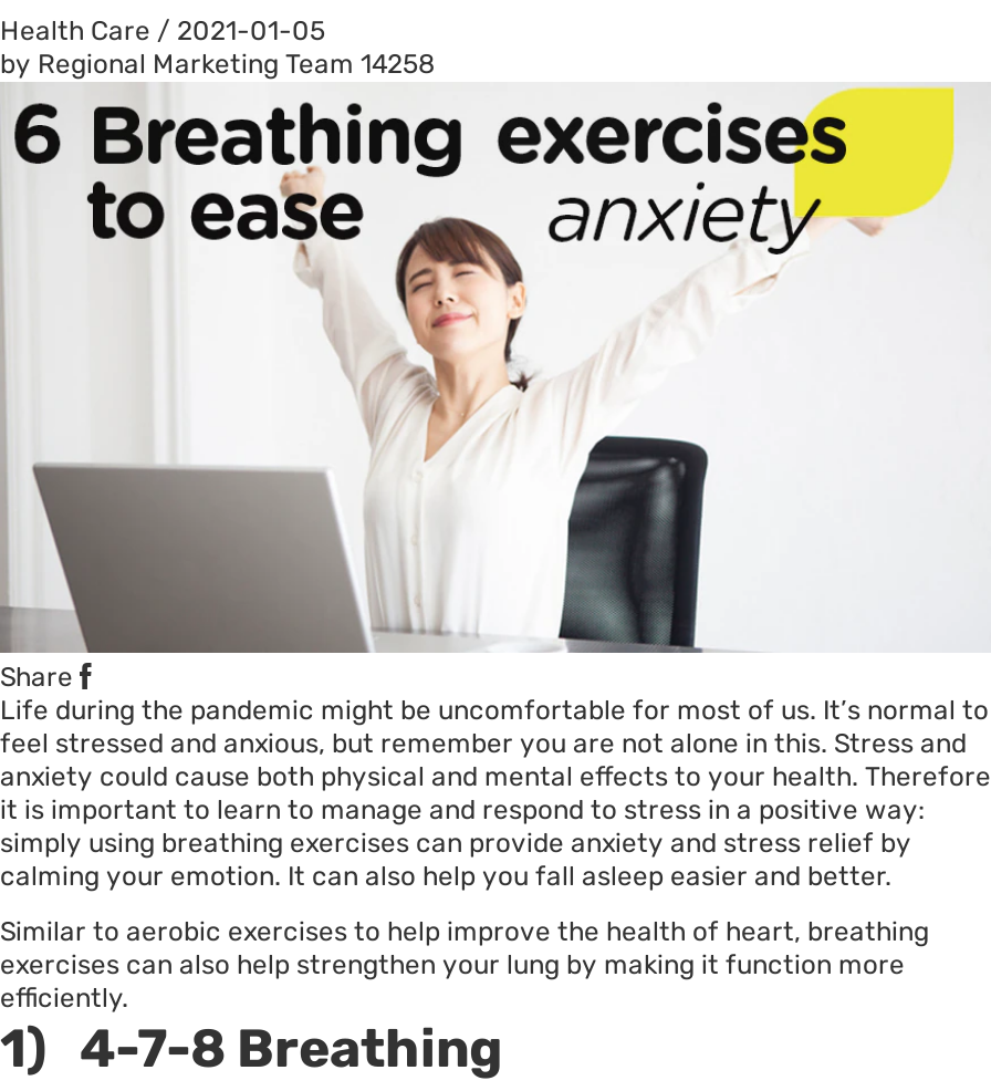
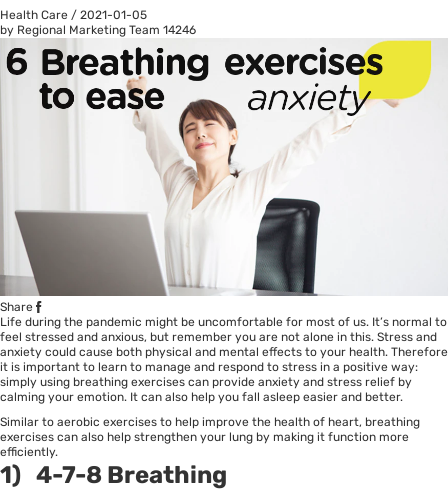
[0,49,436,80] by Regional Marketing Team 14258 -> [0,23,196,37] by Regional Marketing Team 14246

